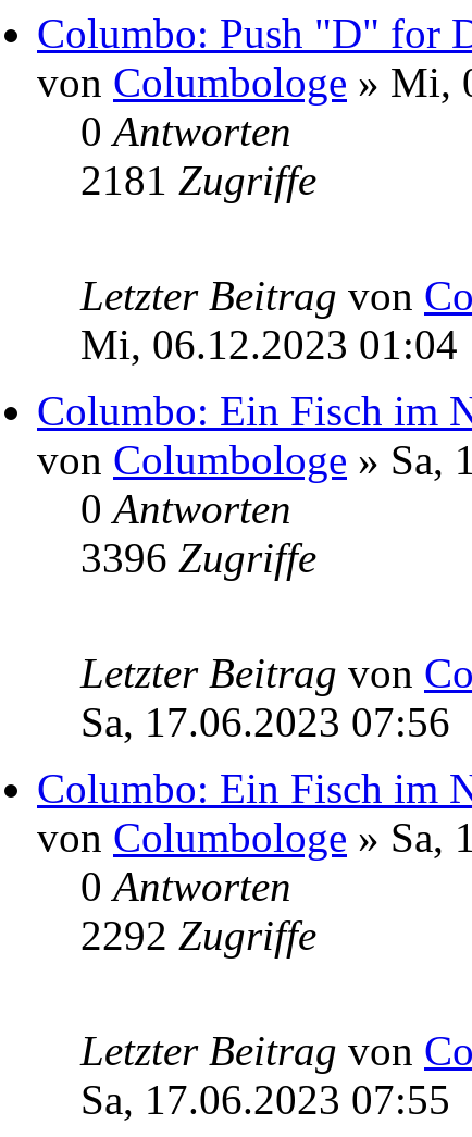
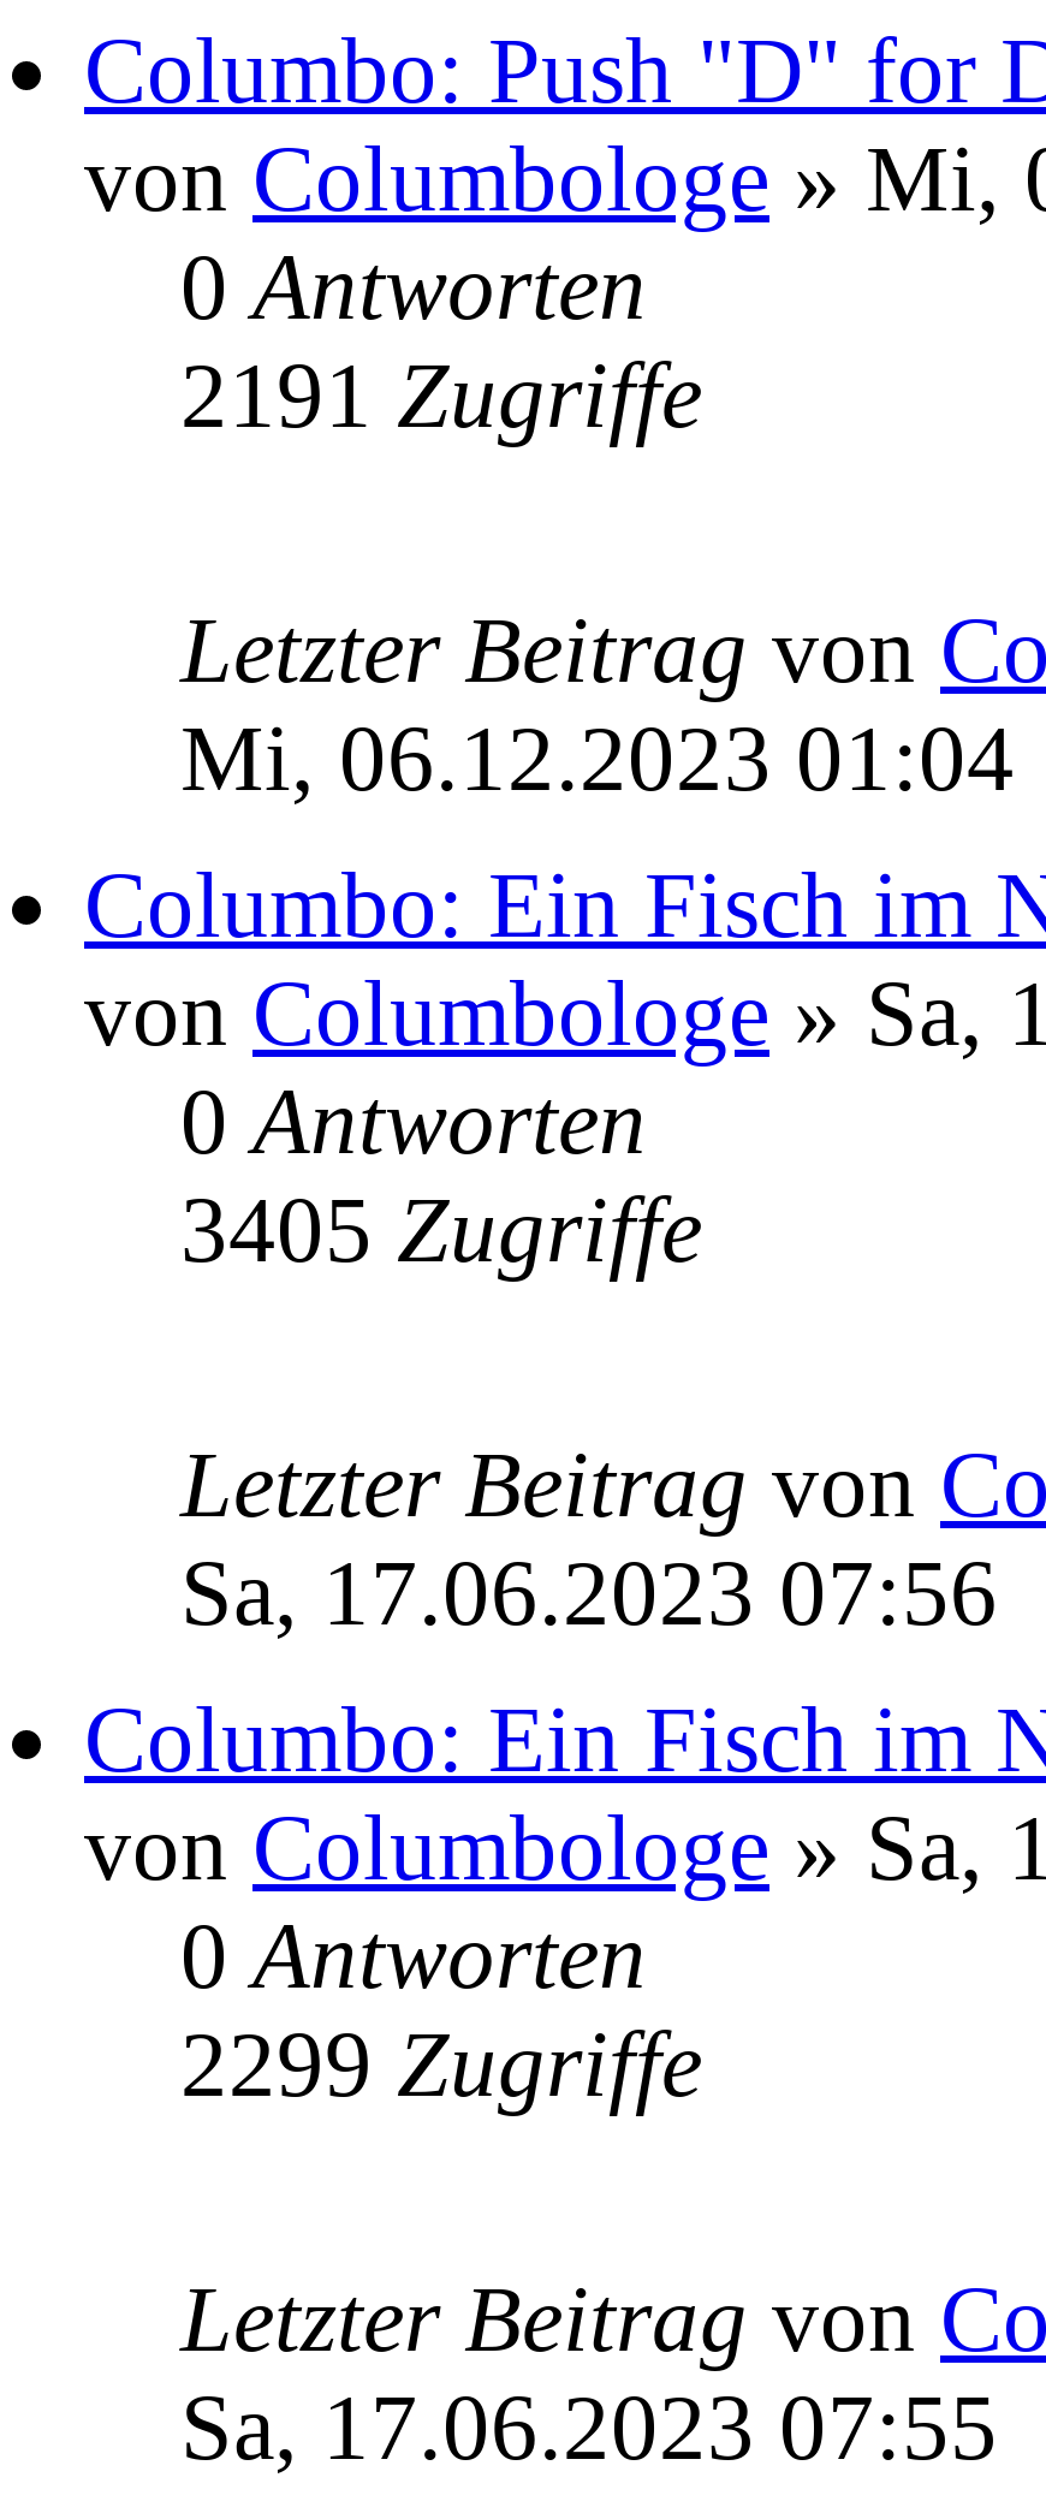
[80,157,316,204] 2181 Zugriffe -> [180,344,702,447] 2191 Zugriffe
[80,535,316,581] 3396 Zugriffe -> [180,1178,702,1282] 3405 Zugriffe
[80,912,316,959] 2292 Zugriffe -> [180,2013,702,2116] 2299 Zugriffe

